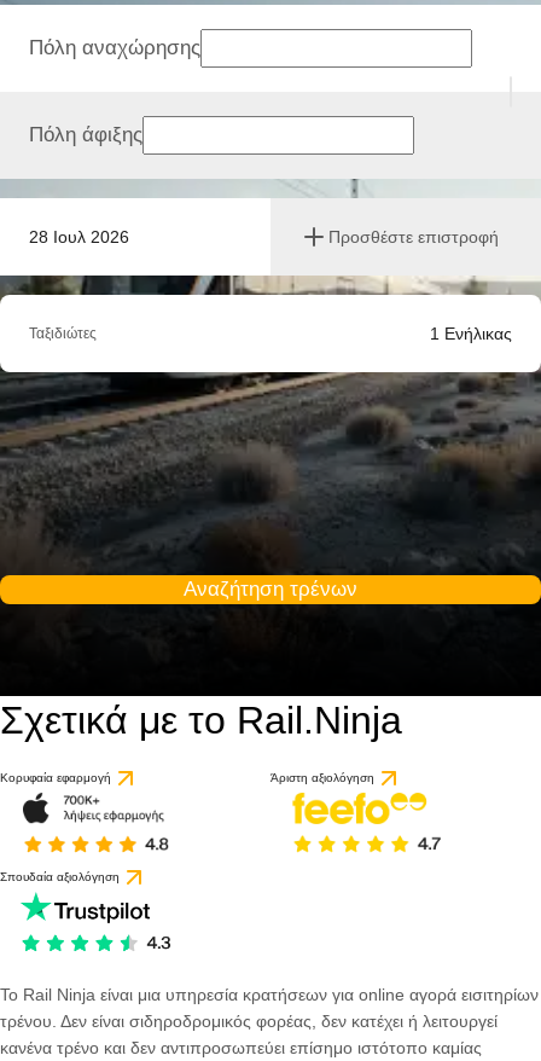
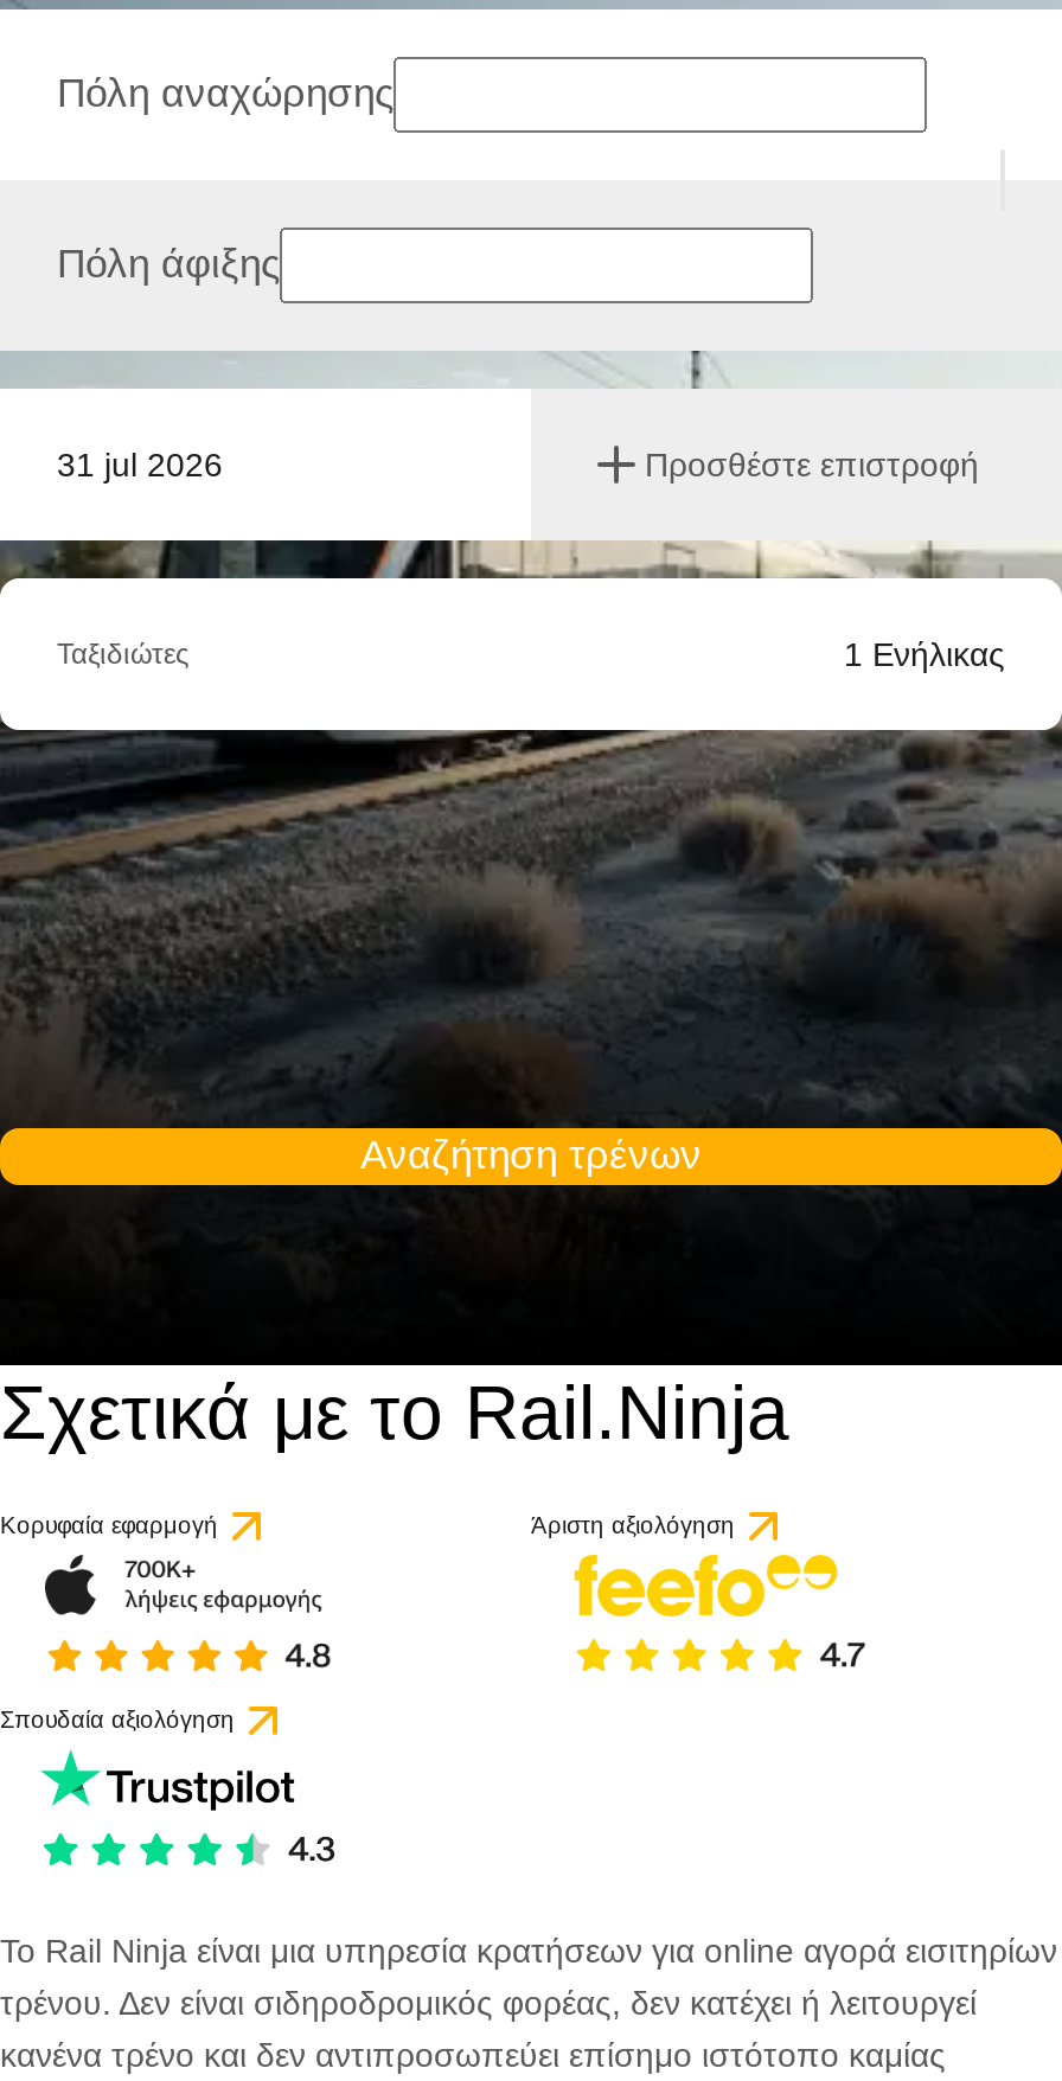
[29,227,129,247] 28 Ιουλ 2026 -> [57,446,223,484] 31 jul 2026

